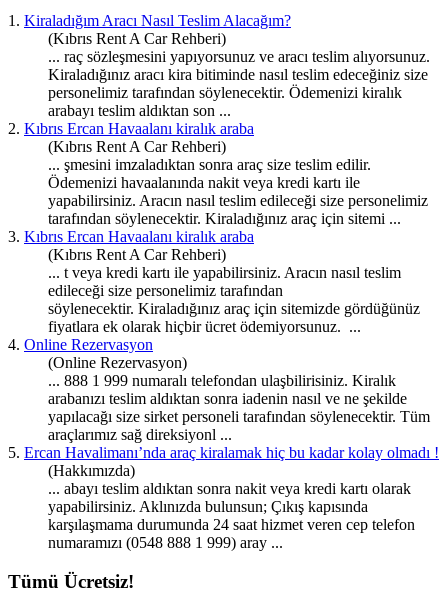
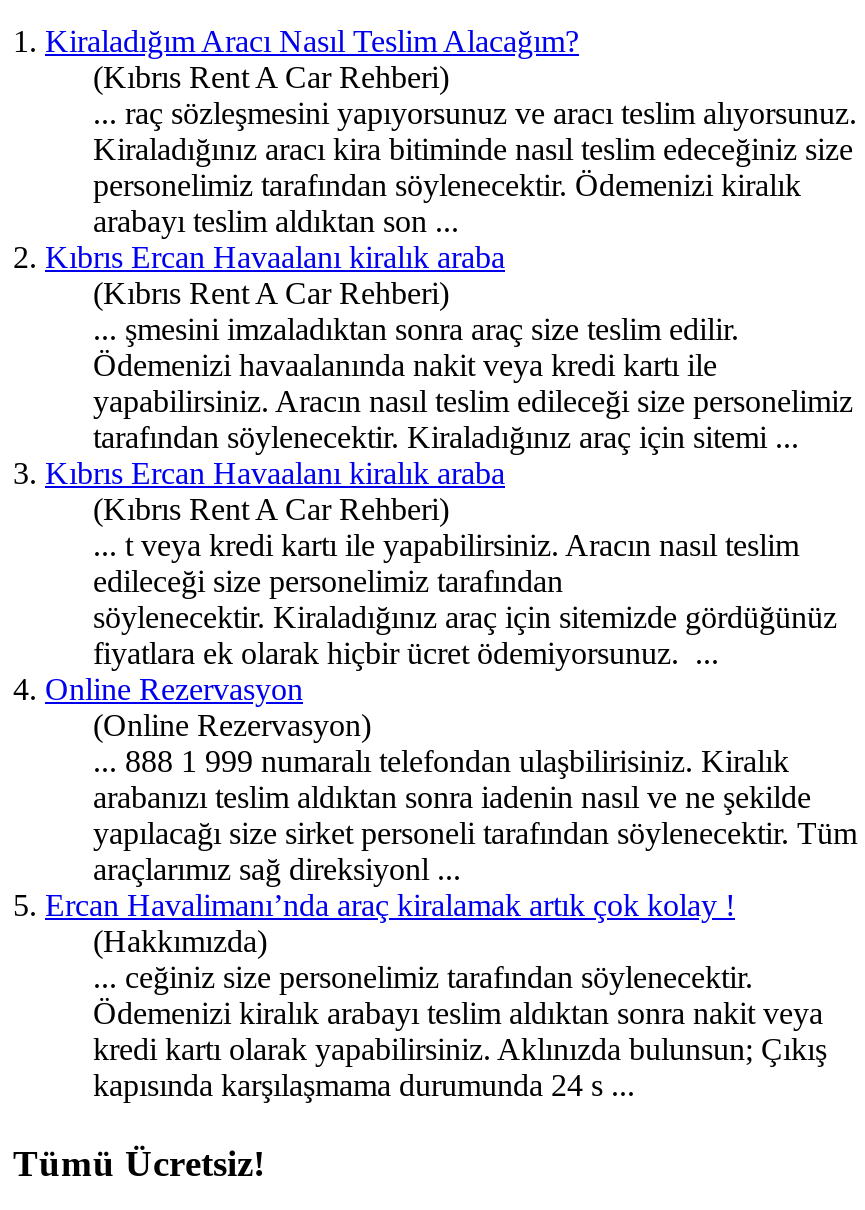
[8,444,439,461] 5. Ercan Havalimanı’nda araç kiralamak hiç bu kadar kolay olmadı ! -> [13,888,735,922] 5. Ercan Havalimanı’nda araç kiralamak artık çok kolay !
[48,480,415,551] ... abayı teslim aldıktan sonra nakit veya kredi kartı olarak | yapabilirsiniz. Aklınızda bulunsun; Çıkış kapısında | karşılaşmama durumunda 24 saat hizmet veren cep telefon | numaramızı (0548 888 1 999) aray ... -> [93,960,827,1102] ... ceğiniz size personelimiz tarafından söylenecektir. | Ödemenizi kiralık arabayı teslim aldıktan sonra nakit veya | kredi kartı olarak yapabilirsiniz. Aklınızda bulunsun; Çıkış | kapısında karşılaşmama durumunda 24 s ...

